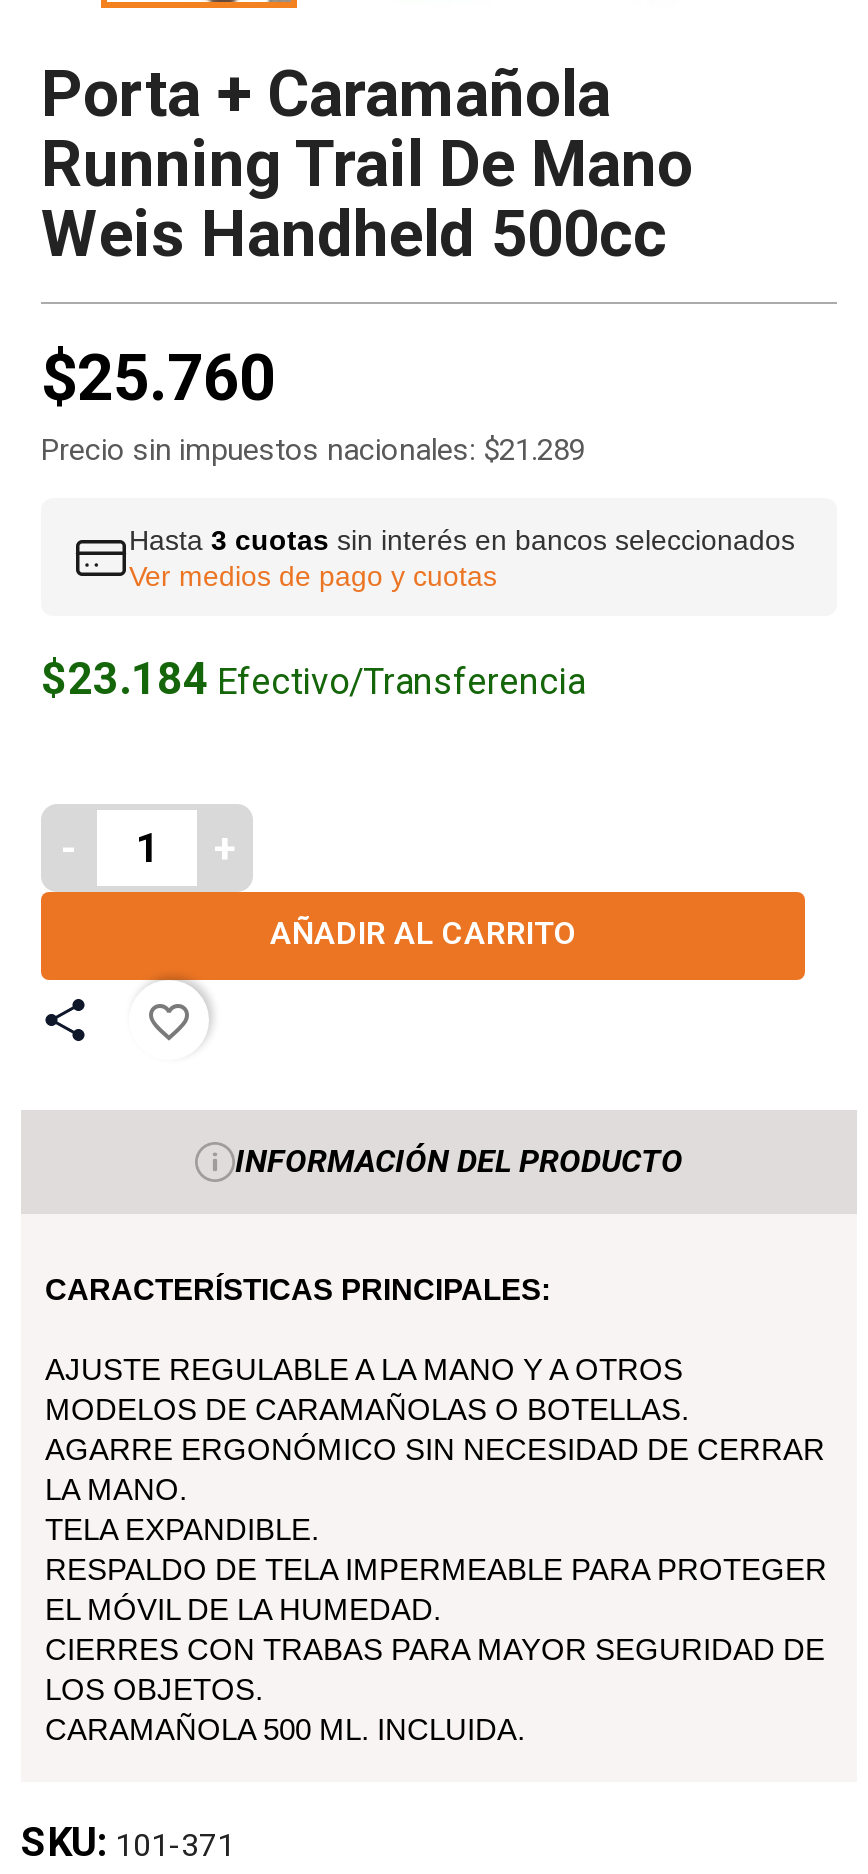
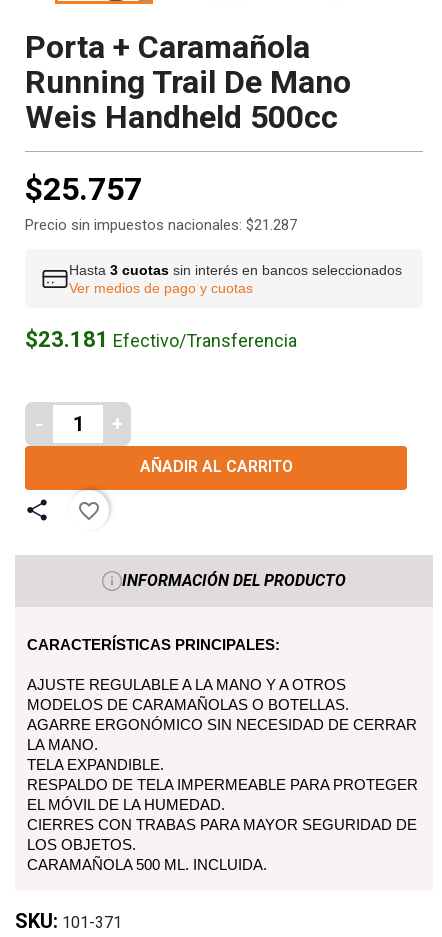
[41,341,275,417] $25.760 -> [25,170,142,208] $25.757
[41,433,585,469] Precio sin impuestos nacionales: $21.289 -> [25,216,297,234] Precio sin impuestos nacionales: $21.287
[41,655,585,705] $23.184 Efectivo/Transferencia -> [25,327,297,352] $23.181 Efectivo/Transferencia

